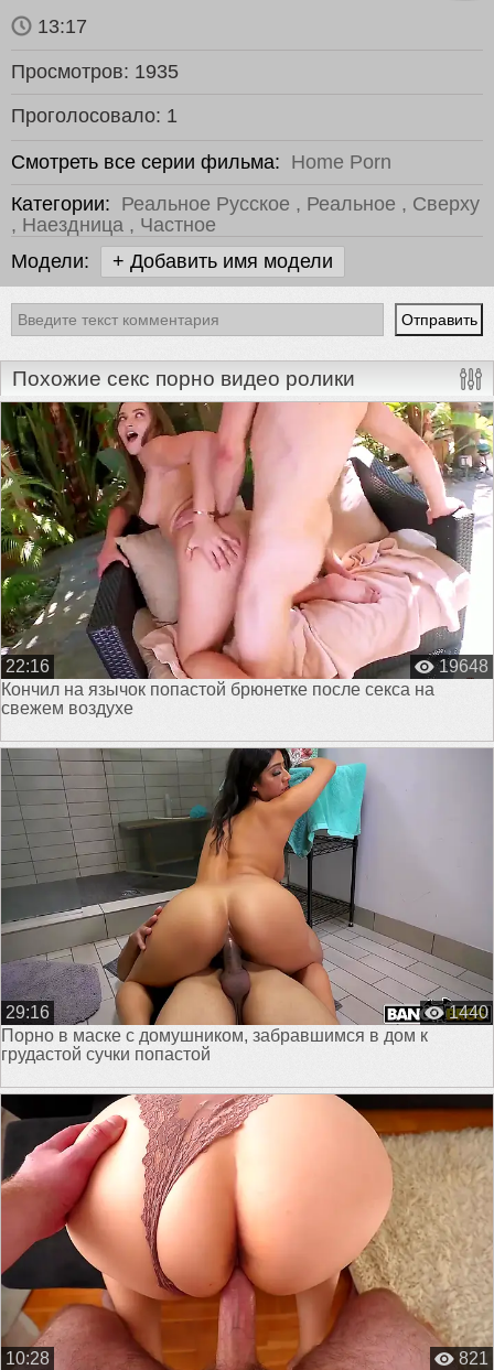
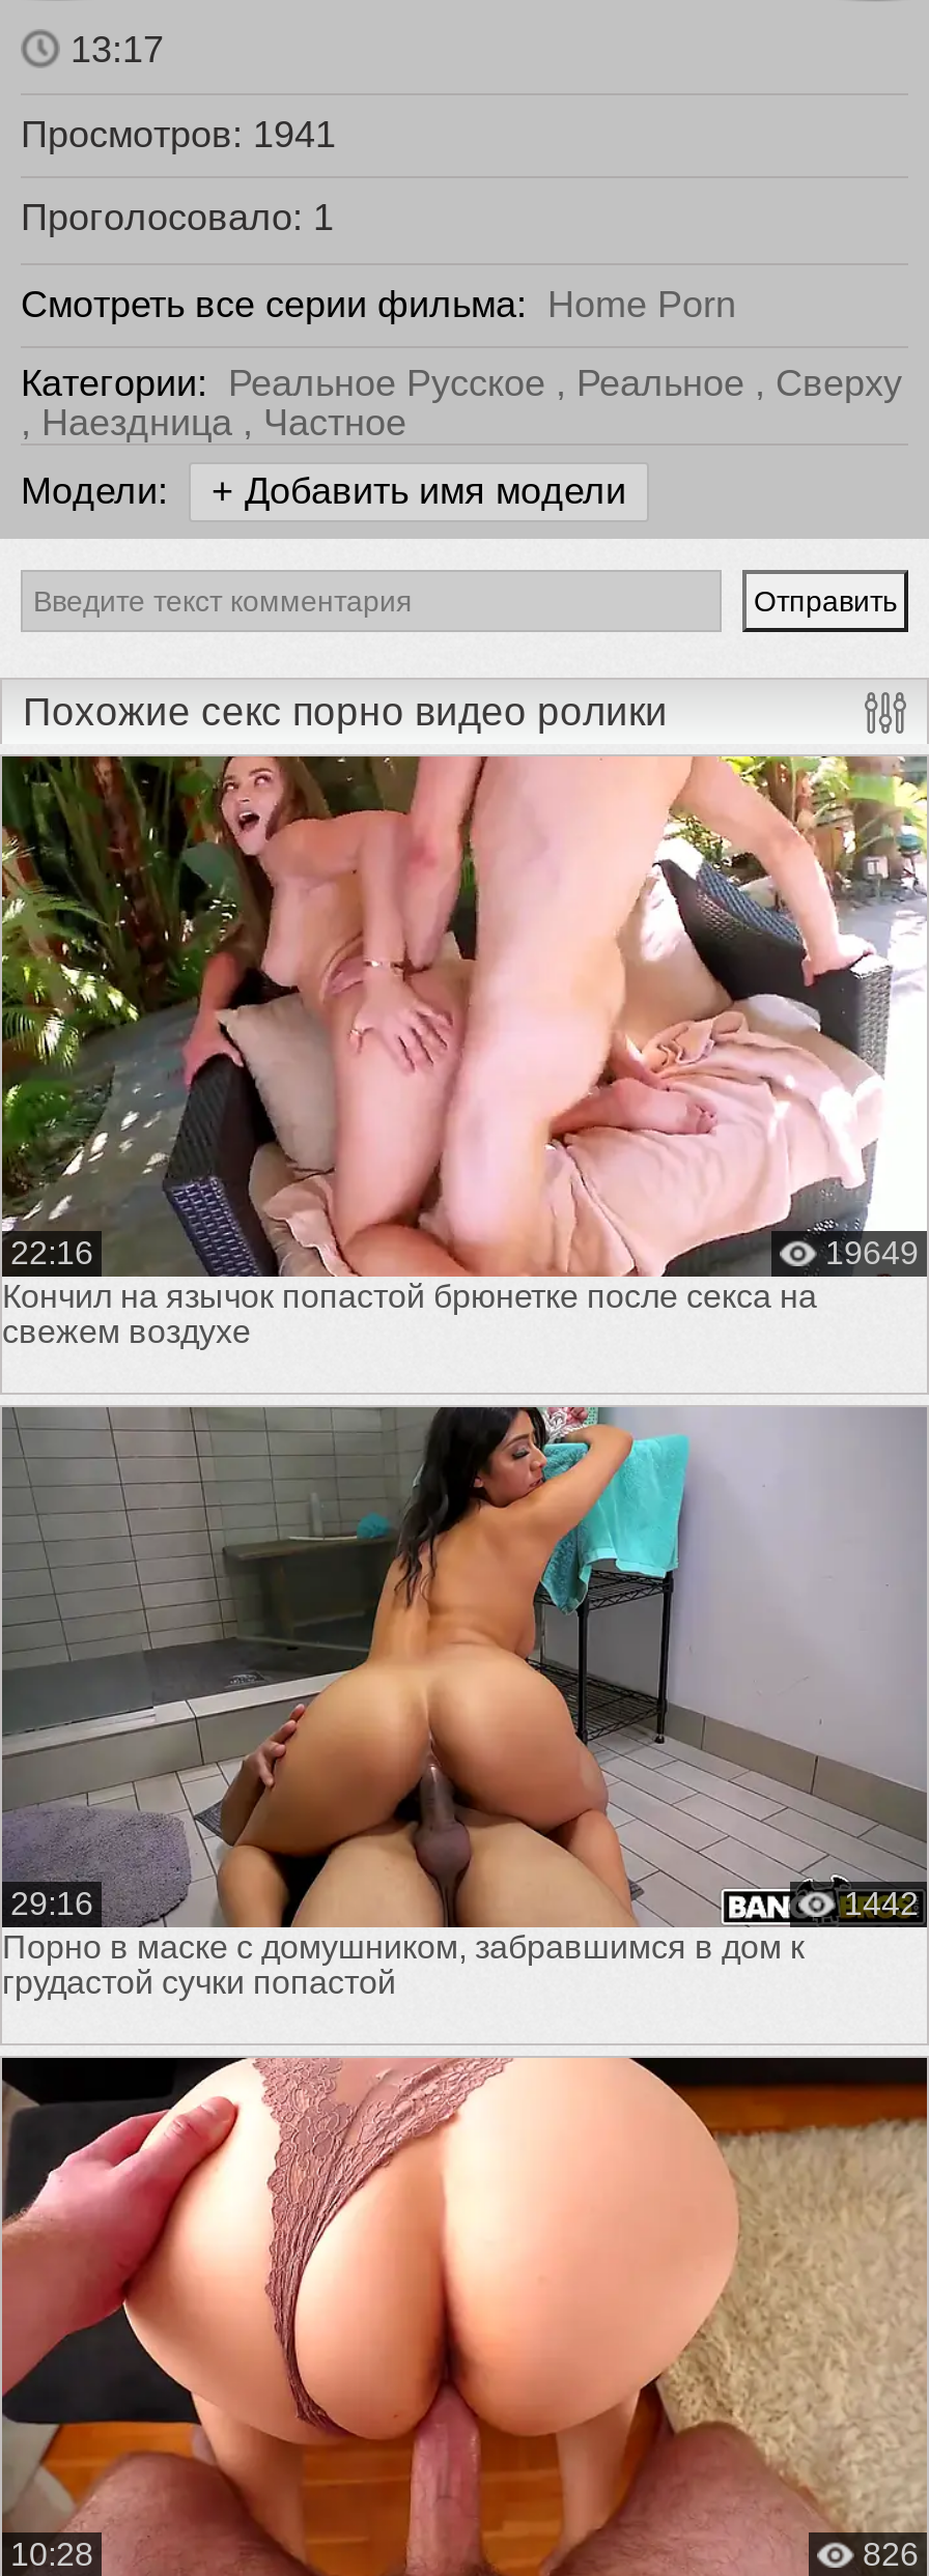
[11,61,179,83] Просмотров: 1935 -> [21,114,336,155] Просмотров: 1941
[439,657,488,676] 19648 -> [825,1235,919,1270] 19649
[449,1003,488,1021] 1440 -> [844,1885,919,1921] 1442
[459,1349,488,1367] 821 -> [863,2536,919,2571] 826

